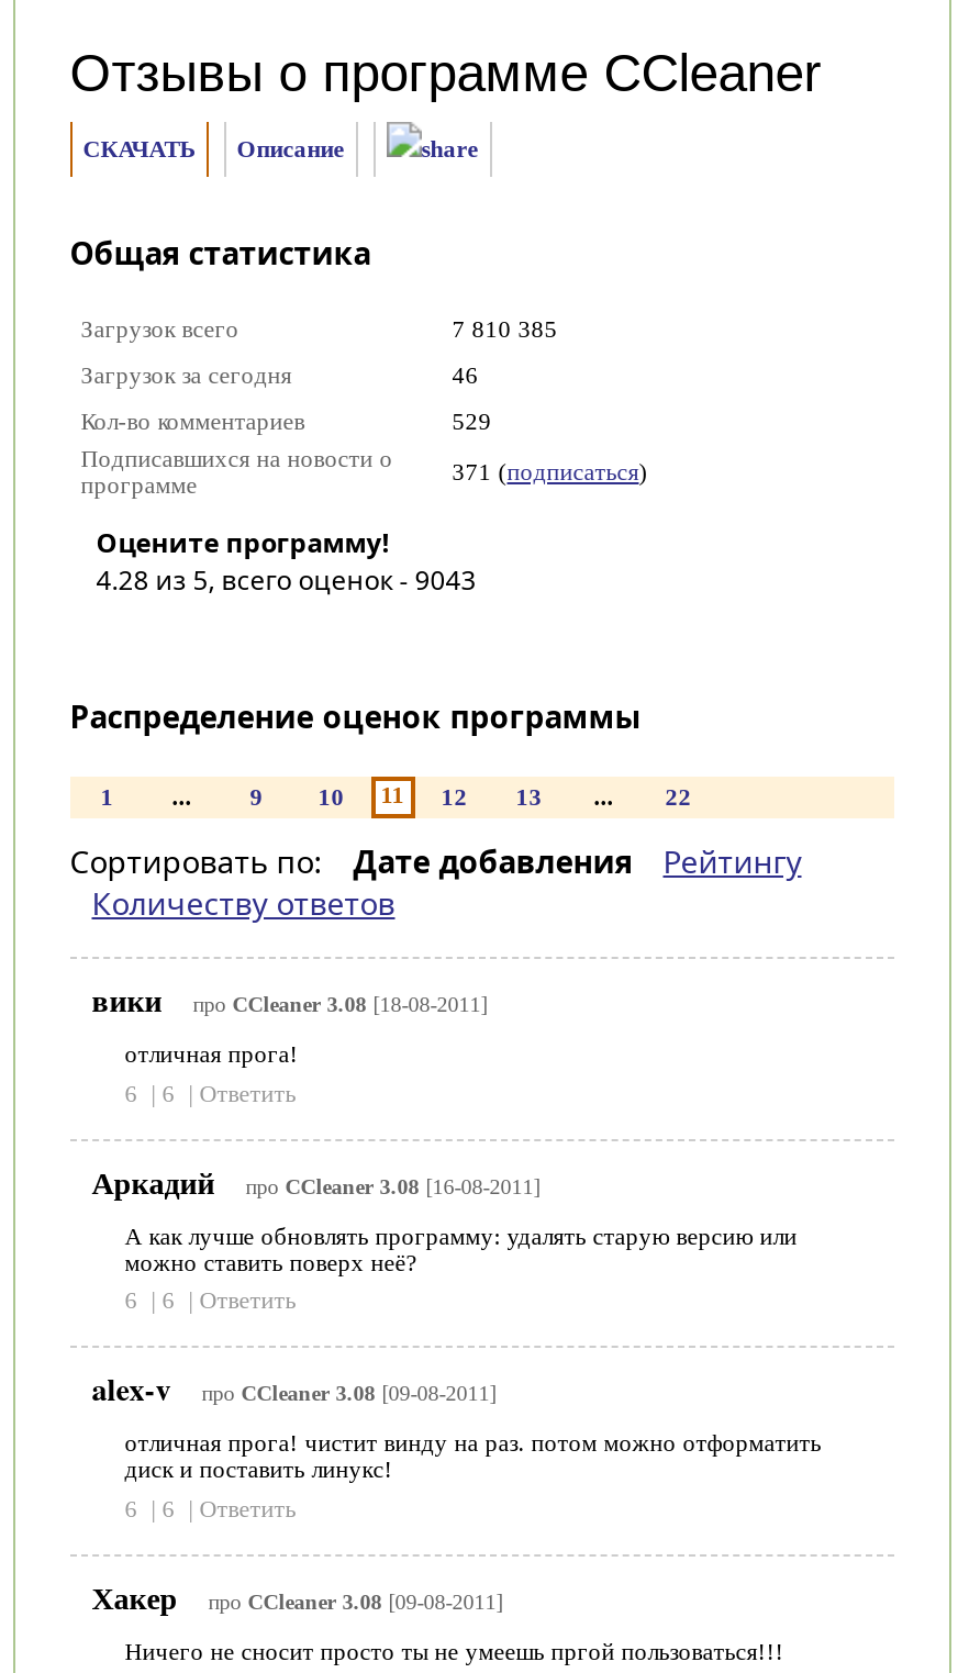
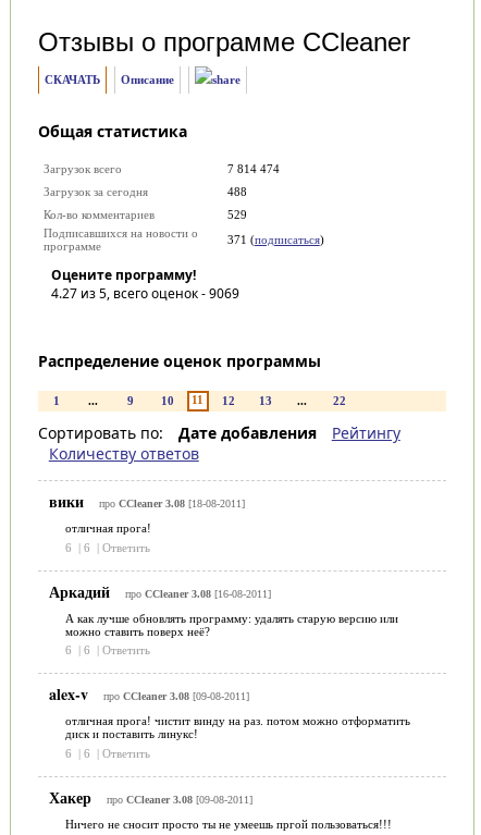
[452,315,558,342] 7 810 385 -> [227,162,279,175] 7 814 474
[452,361,479,388] 46 -> [227,185,247,198] 488
[96,561,476,599] 4.28 из 5, всего оценок - 9043 -> [51,284,239,303] 4.27 из 5, всего оценок - 9069

